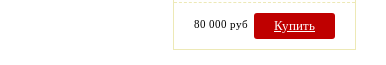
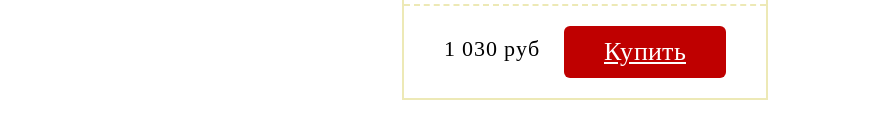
[194,18,248,30] 80 000 руб -> [444,35,540,59] 1 030 руб

